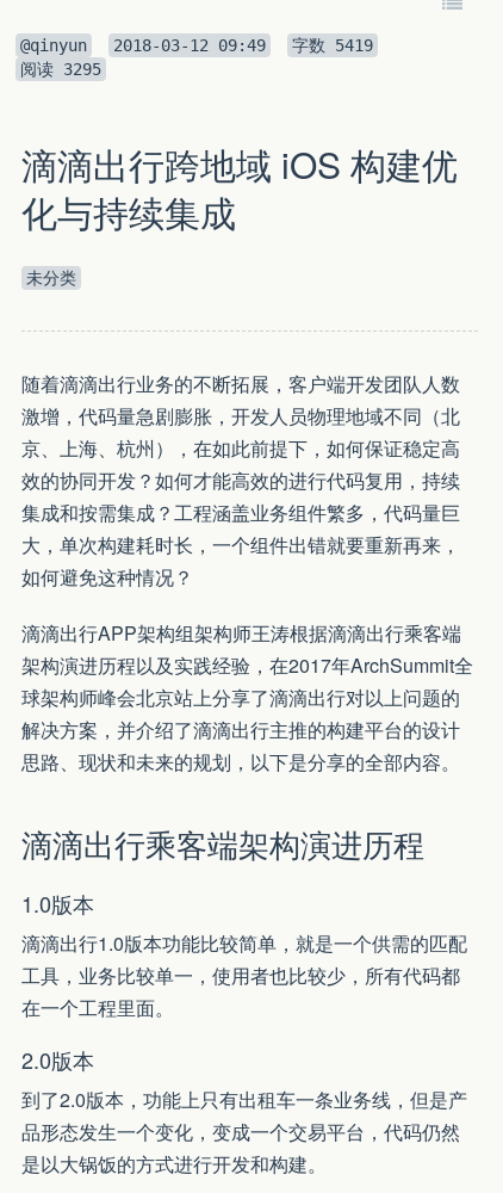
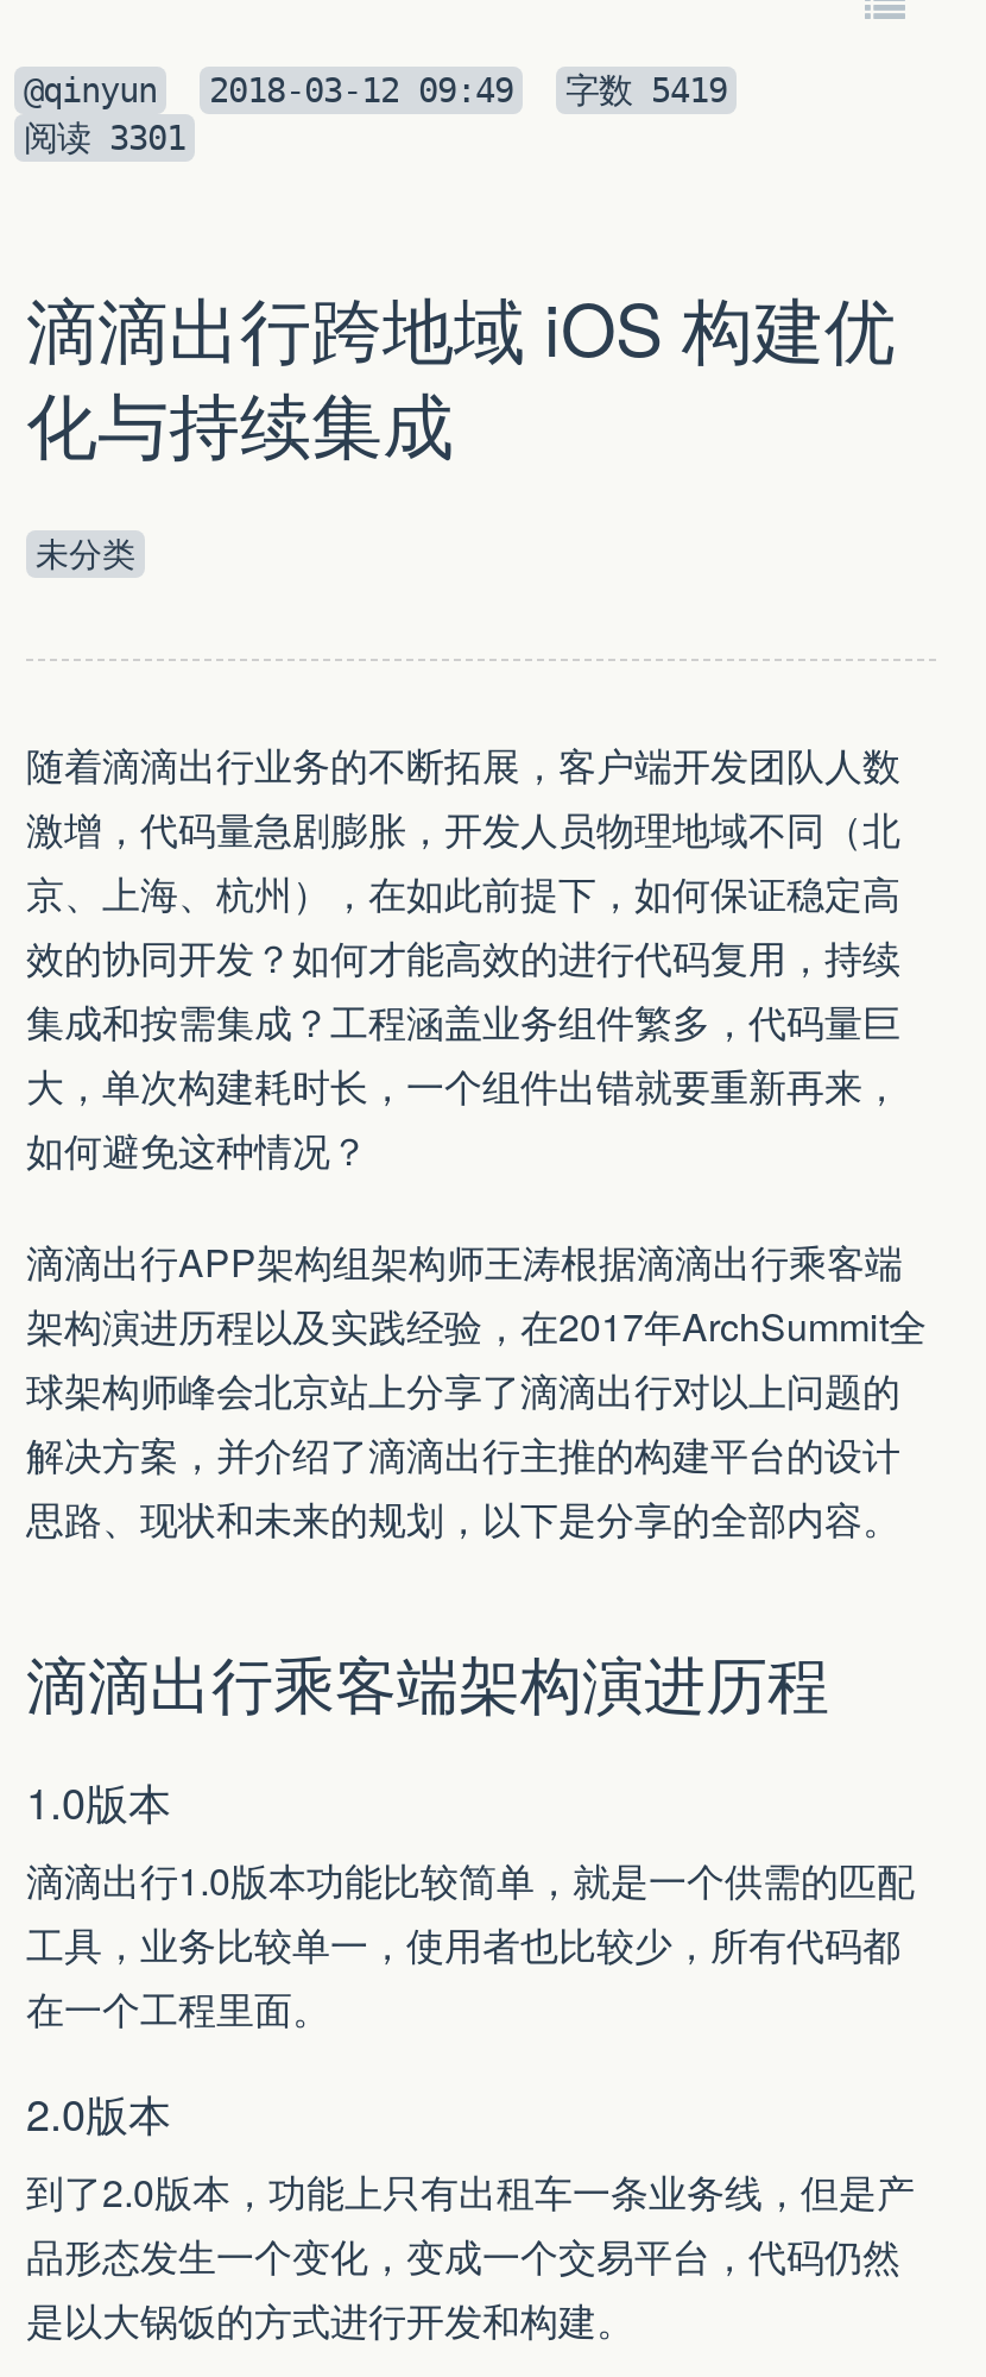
[20,60,101,79] 阅读3295 -> [24,119,185,157] 阅读3301

